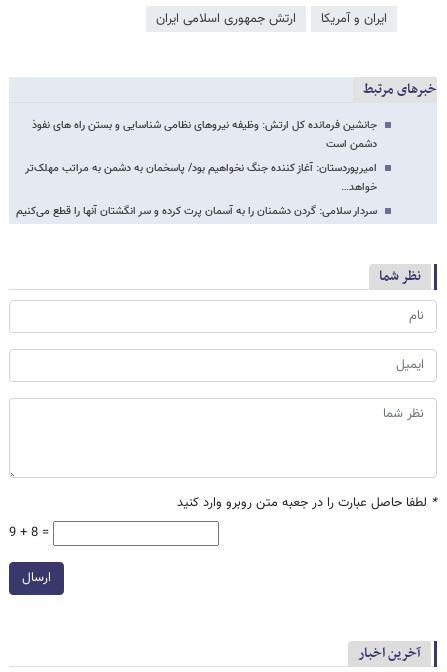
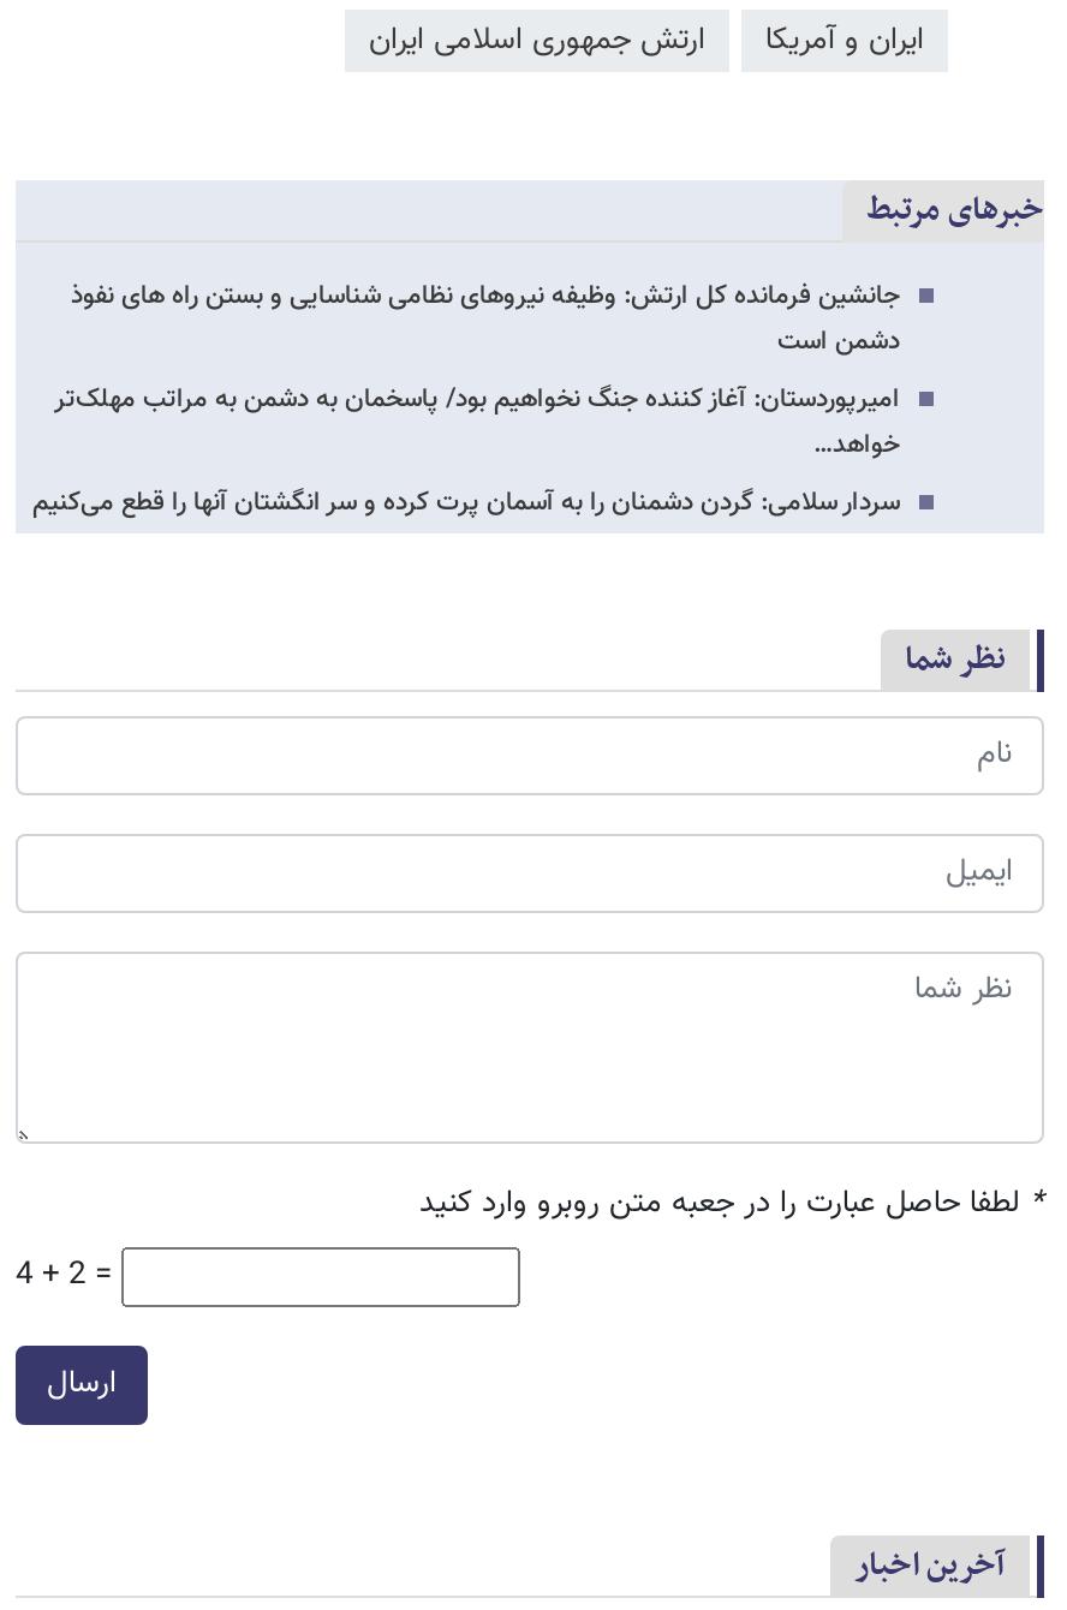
[9,523,49,543] 9 + 8 = -> [16,1252,112,1300] 4 + 2 =

